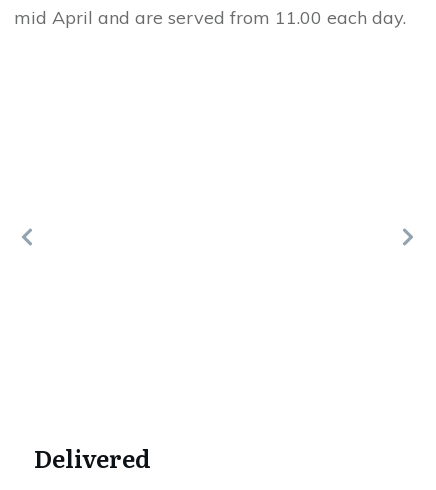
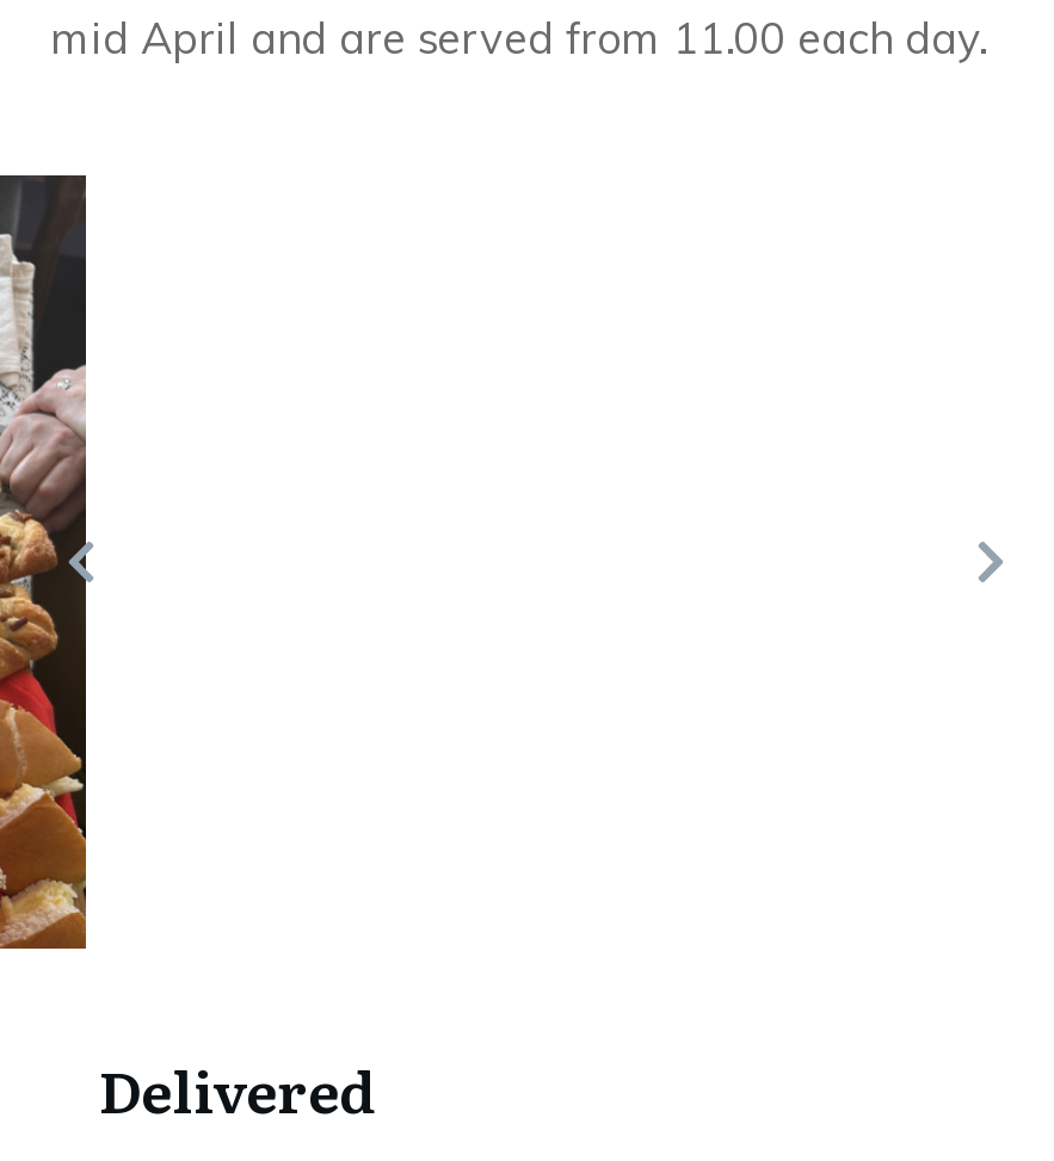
none -> [7,173,88,951] [image]

